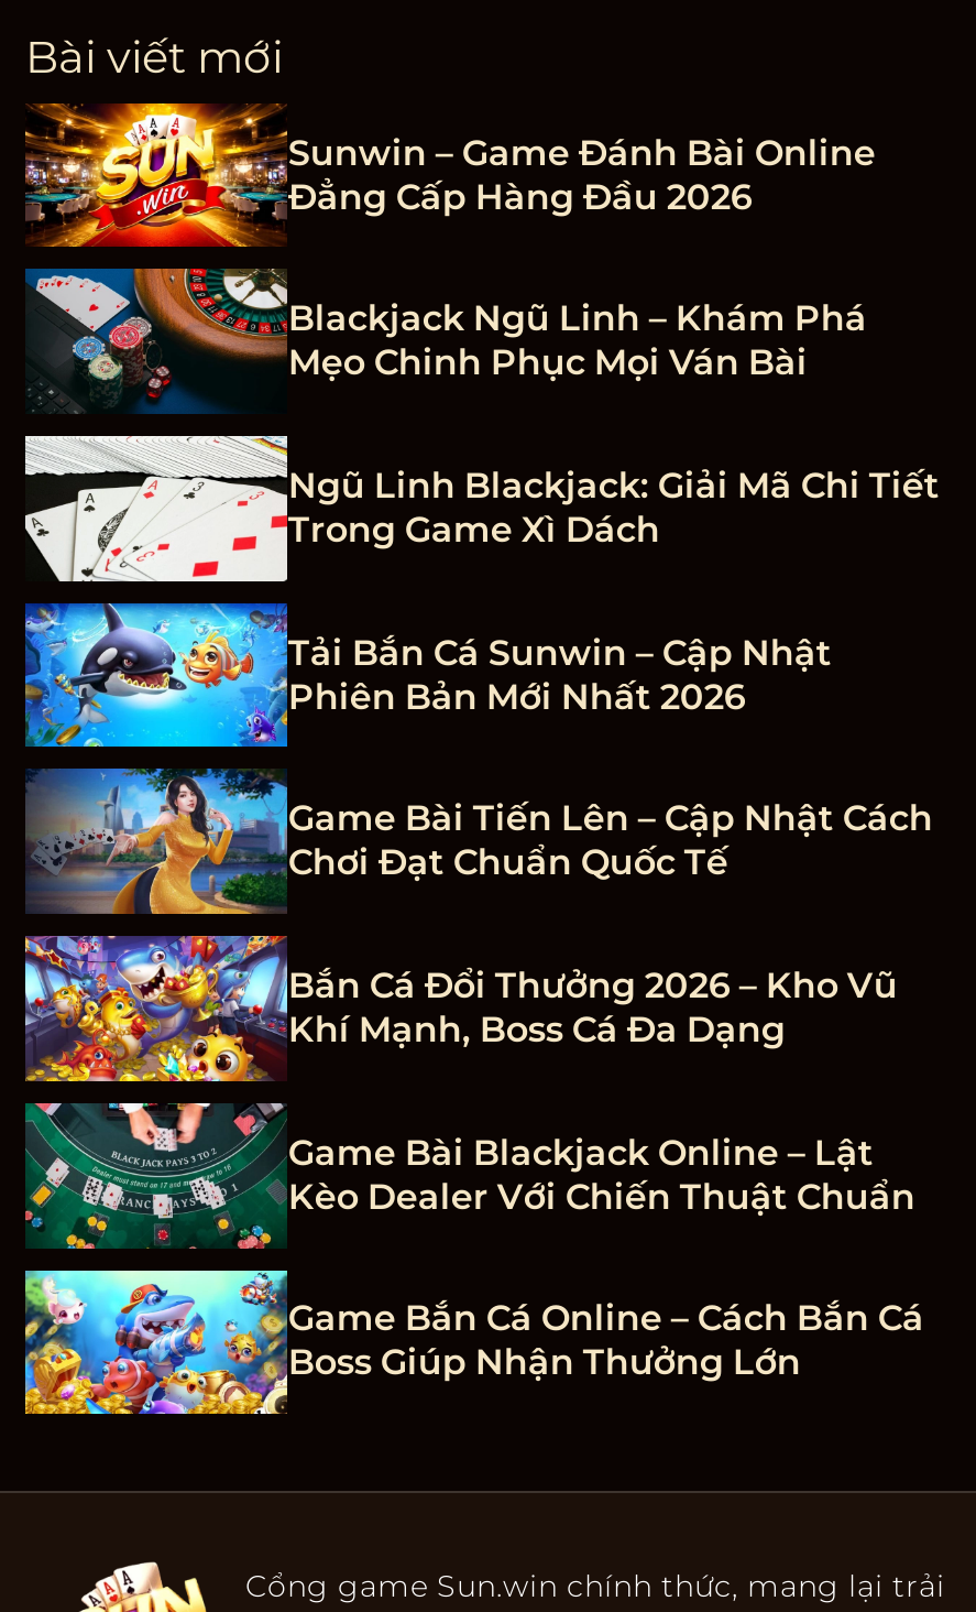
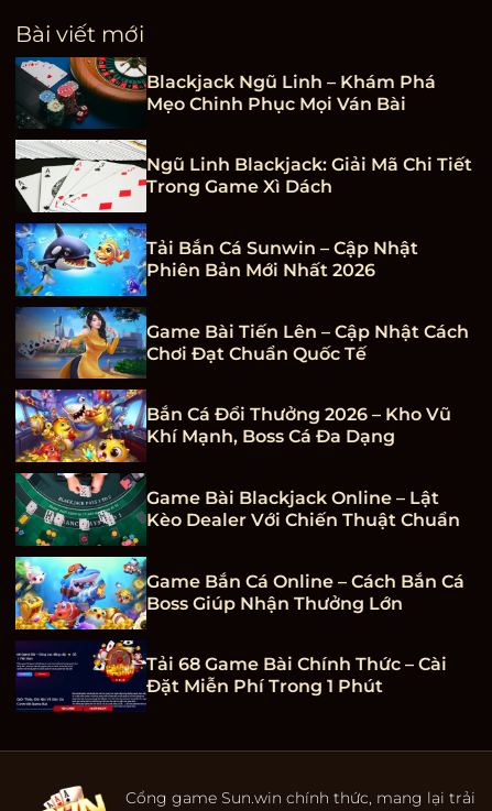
[23,101,876,249] [image] | Sunwin – Game Đánh Bài Online | Đẳng Cấp Hàng Đầu 2026 -> none
moved [25,298,939,1384] -> [15,71,473,614]: [image] | Blackjack Ngũ Linh – Khám Phá | Mẹo Chinh Phục Mọi Ván Bài | ... | Game Bắn Cá Online – Cách Bắn Cá | Boss Giúp Nhận Thưởng Lớn
none -> [15,639,447,712] [image] | Tải 68 Game Bài Chính Thức – Cài | Đặt Miễn Phí Trong 1 Phút

